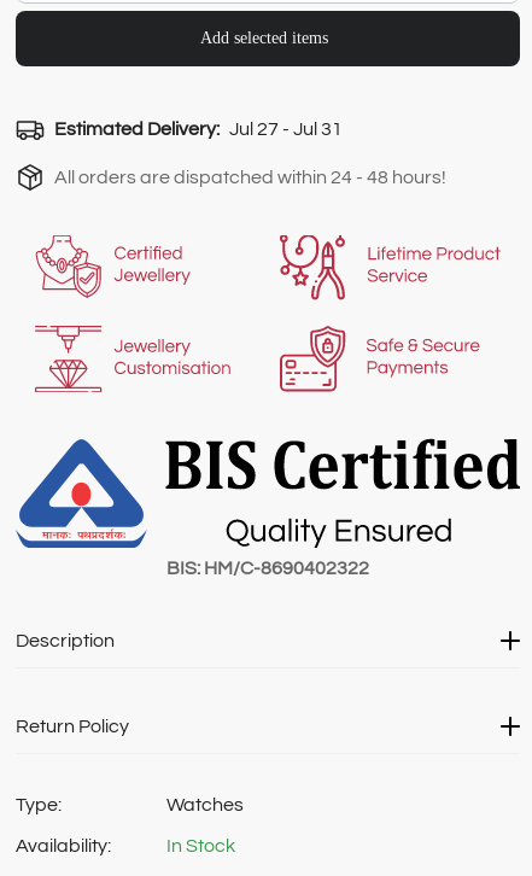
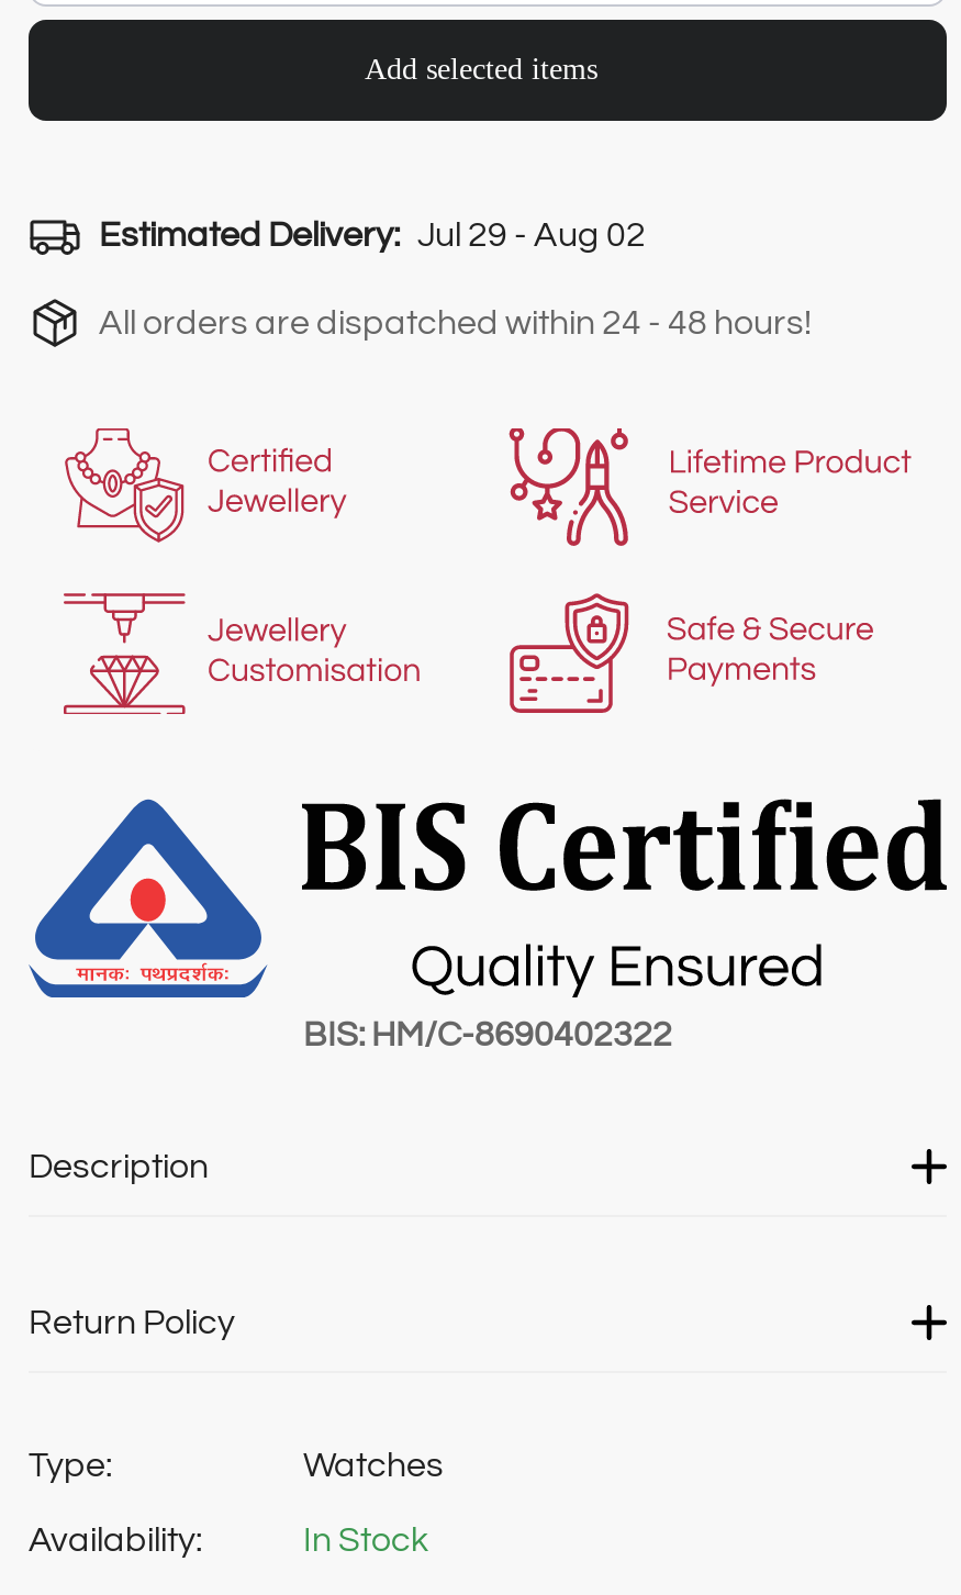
[54,120,343,139] Estimated Delivery: Jul 27 - Jul 31 -> [99,218,646,253] Estimated Delivery: Jul 29 - Aug 02

